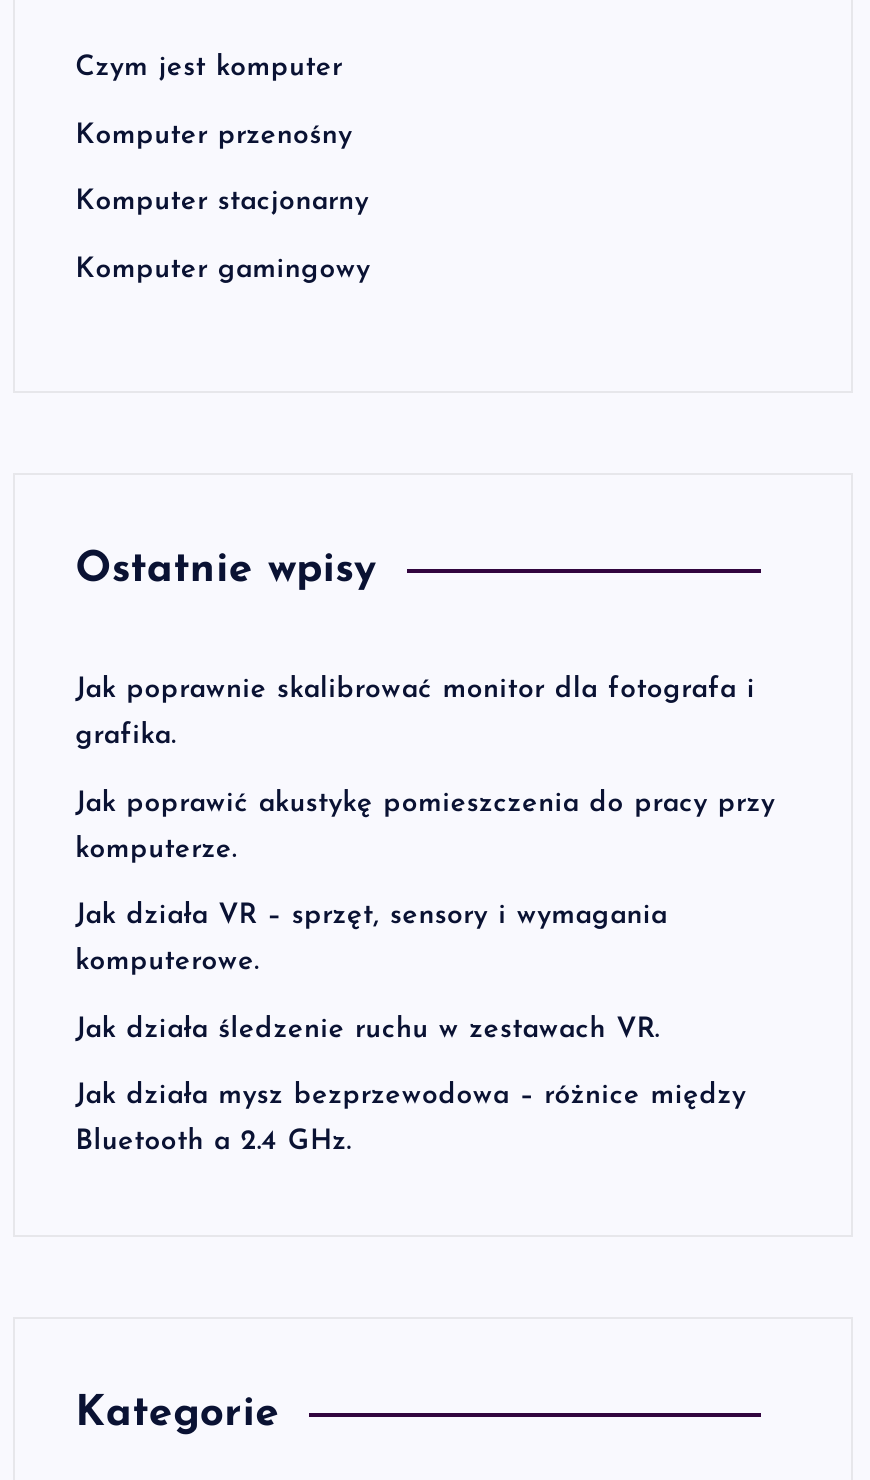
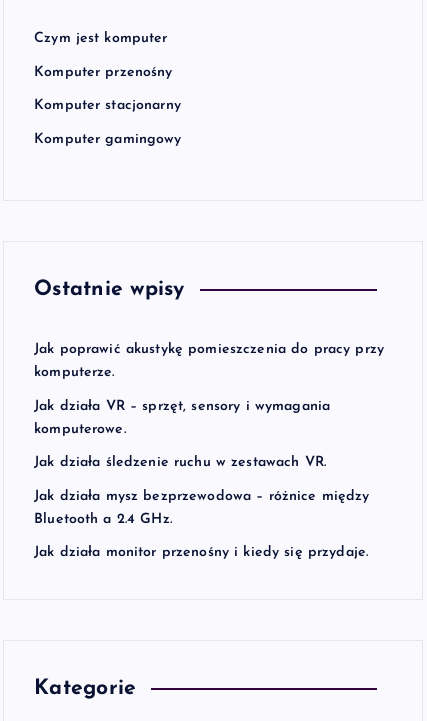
[75,675,755,751] Jak poprawnie skalibrować monitor dla fotografa i | grafika. -> none
moved [75,788,775,1158] -> [34,342,384,527]: Jak poprawić akustykę pomieszczenia do pracy przy | komputerze. | Jak działa VR – sprzęt, sensory i wymagania | komputerowe. | Jak działa śledzenie ruchu w zestawach VR. | Jak działa mysz bezprzewodowa – różnice między | Bluetooth a 2.4 GHz.
none -> [34,545,368,560] Jak działa monitor przenośny i kiedy się przydaje.

